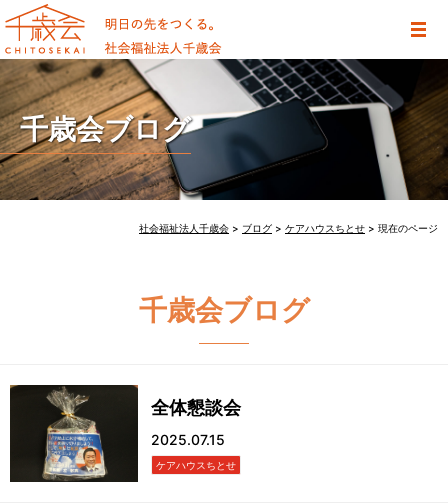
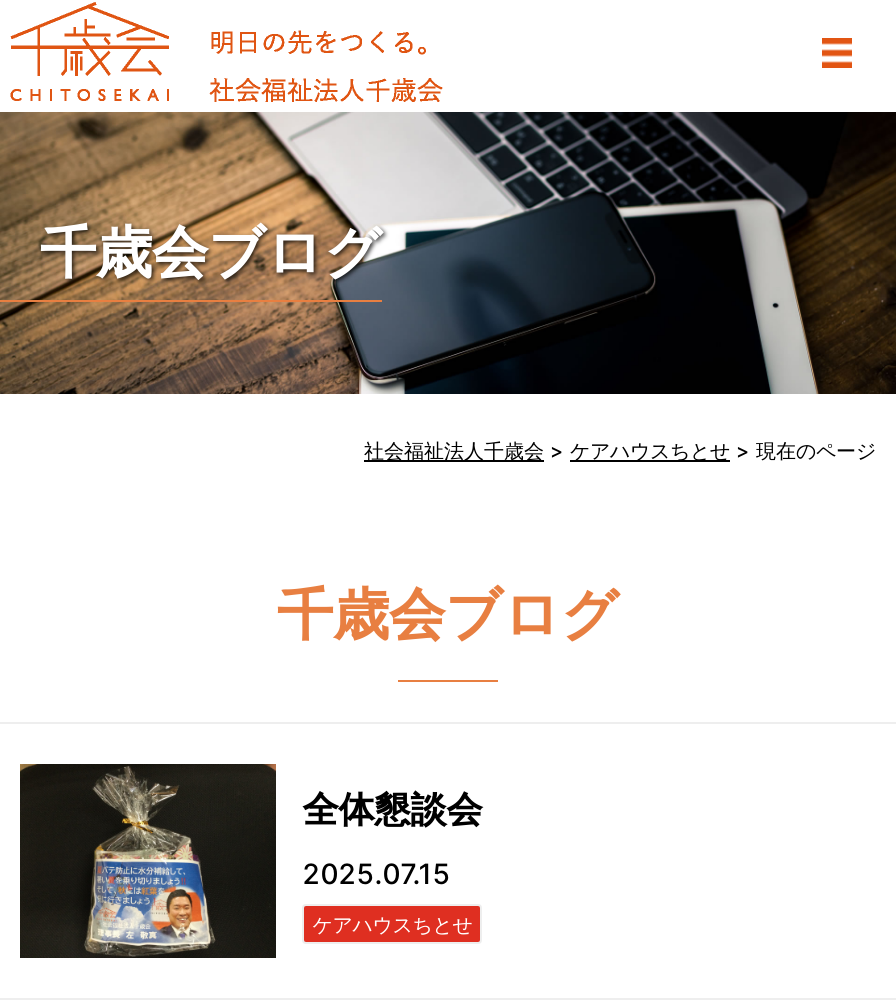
[139,222,438,234] 社会福祉法人千歳会>ブログ>ケアハウスちとせ>現在のページ -> [364,439,876,463] 社会福祉法人千歳会>ケアハウスちとせ>現在のページ

